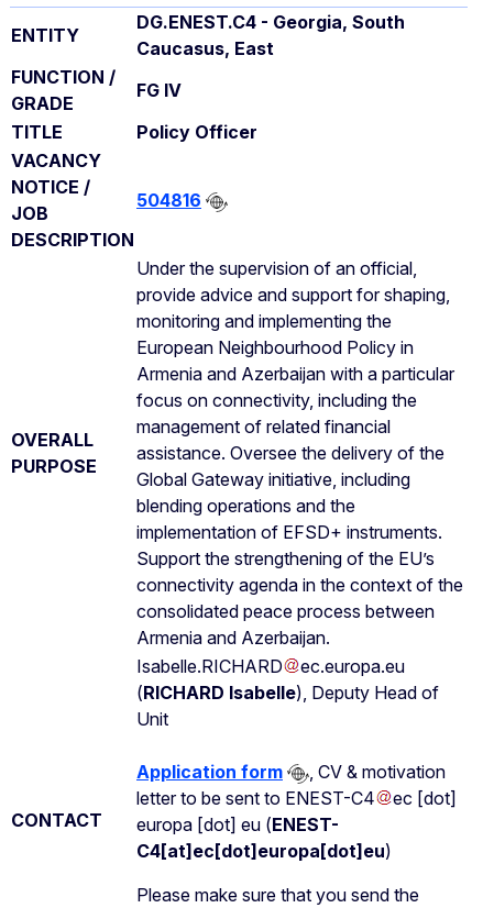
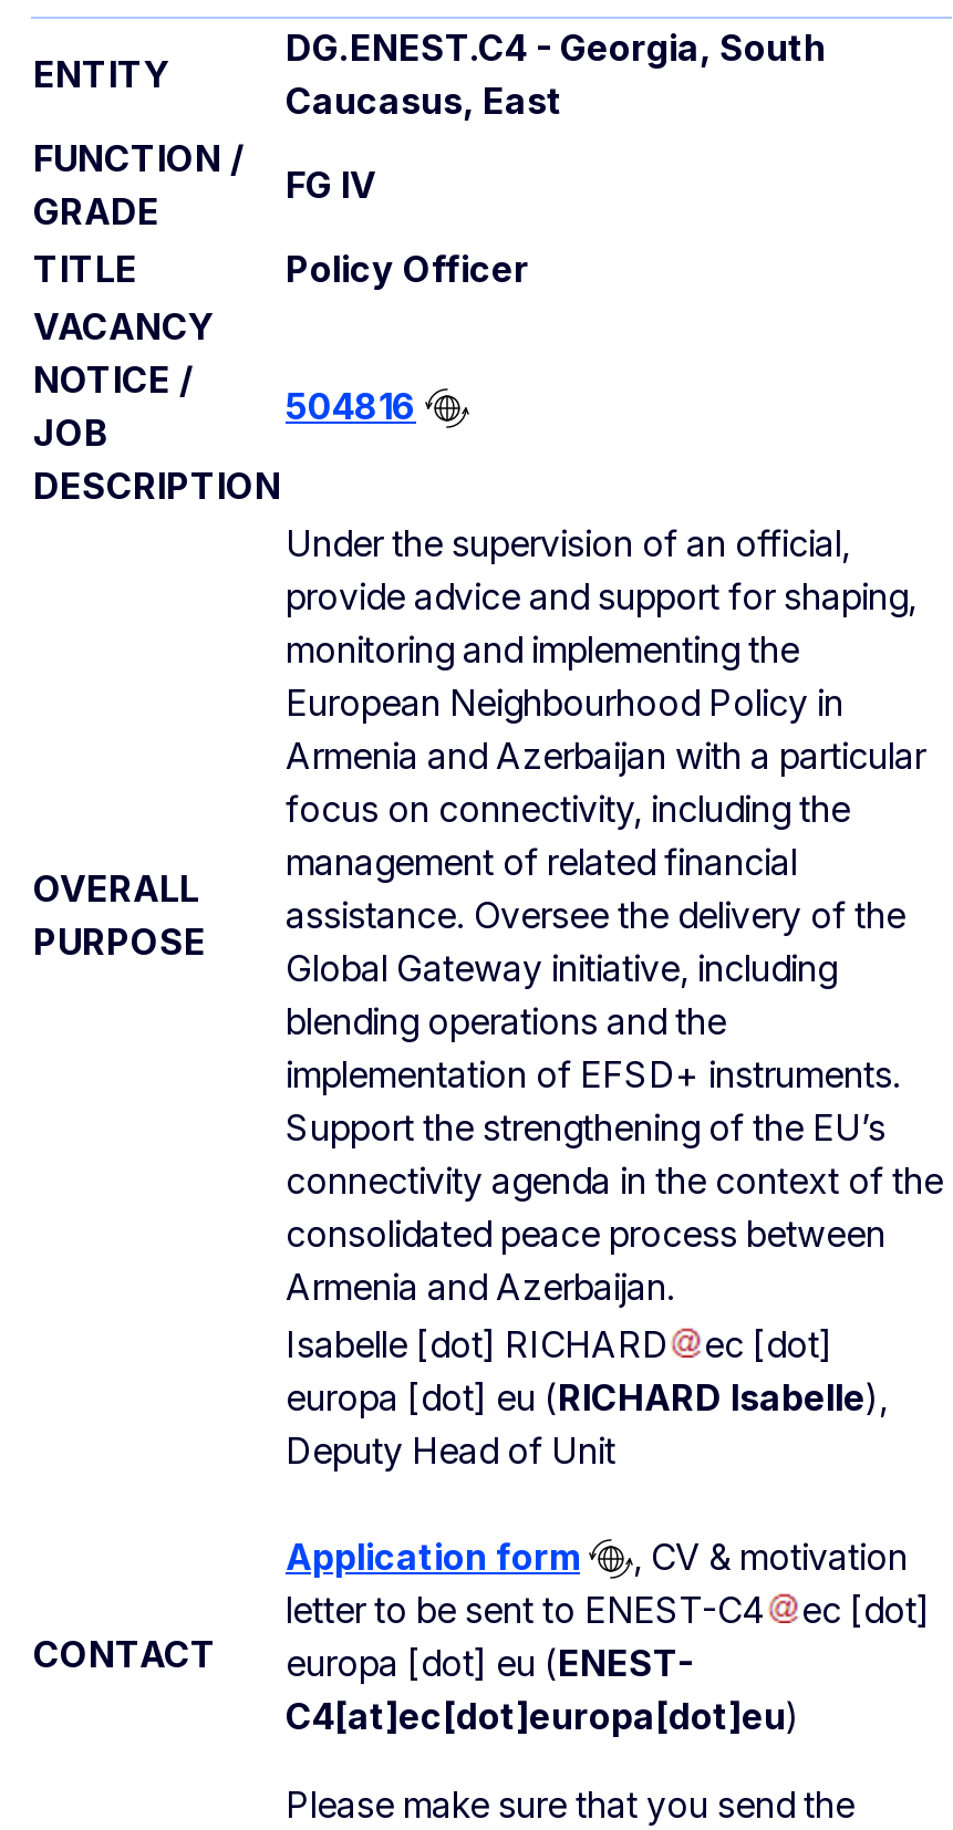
[136,655,439,730] Isabelle.RICHARD | ec.europa.eu | (RICHARD Isabelle), Deputy Head of | Unit -> [286,1321,888,1472] Isabelle [dot] RICHARD | ec [dot] | europa [dot] eu (RICHARD Isabelle), | Deputy Head of Unit

